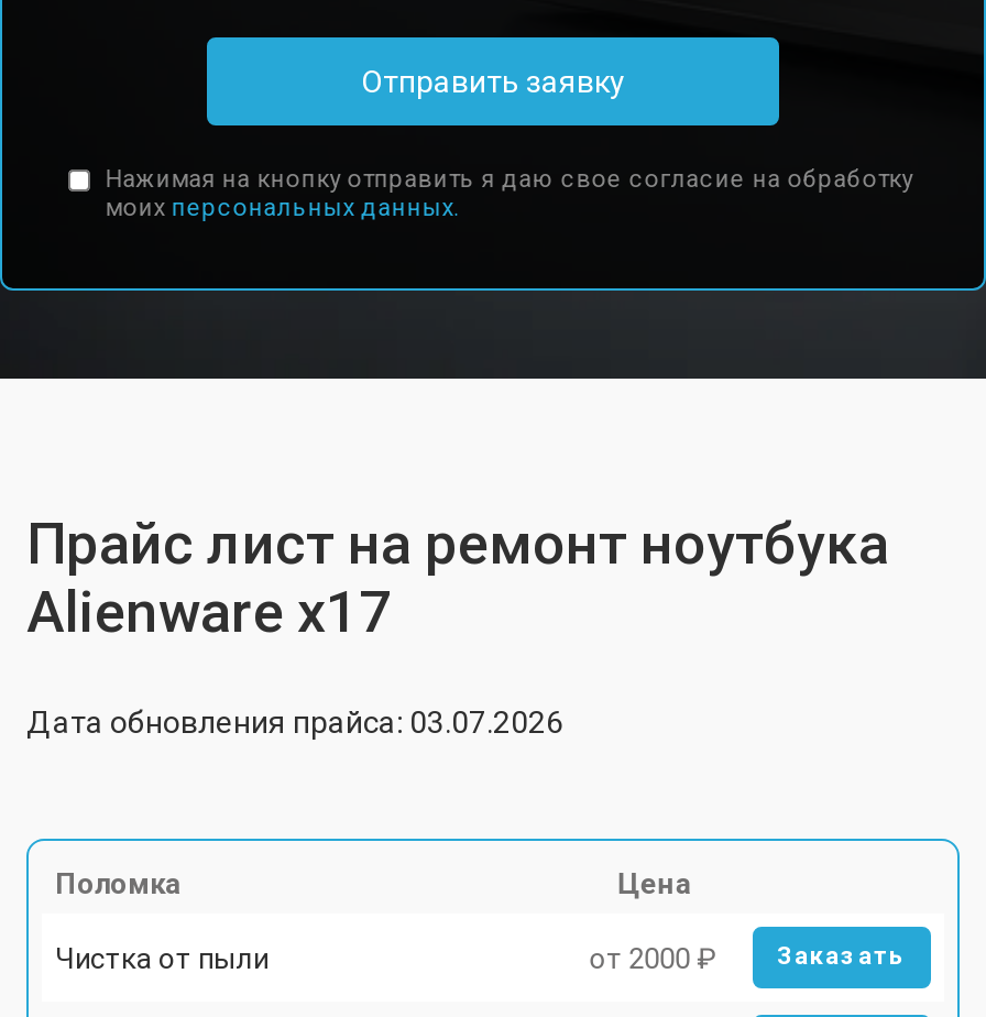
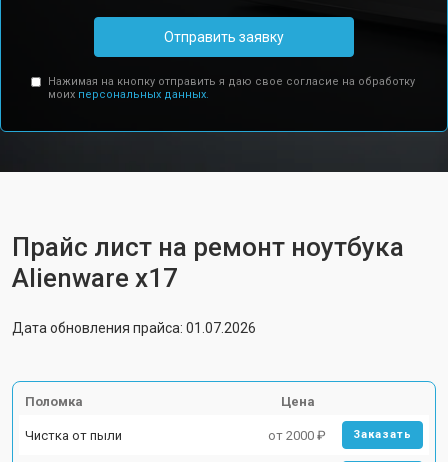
[26,704,563,740] Дата обновления прайса: 03.07.2026 -> [12,320,256,336] Дата обновления прайса: 01.07.2026

